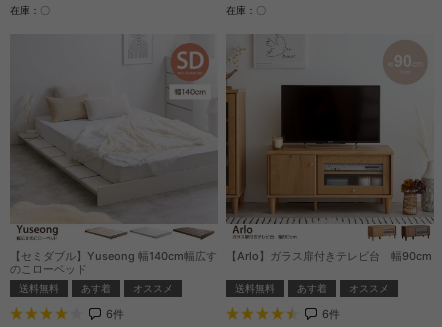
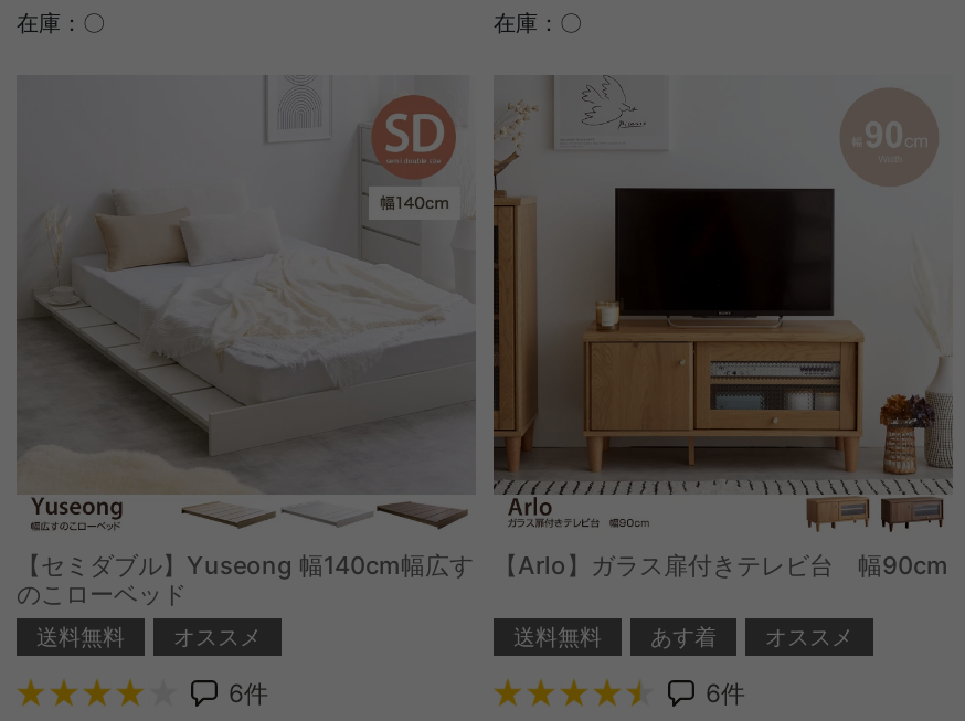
[81,282,111,294] あす着 -> none

